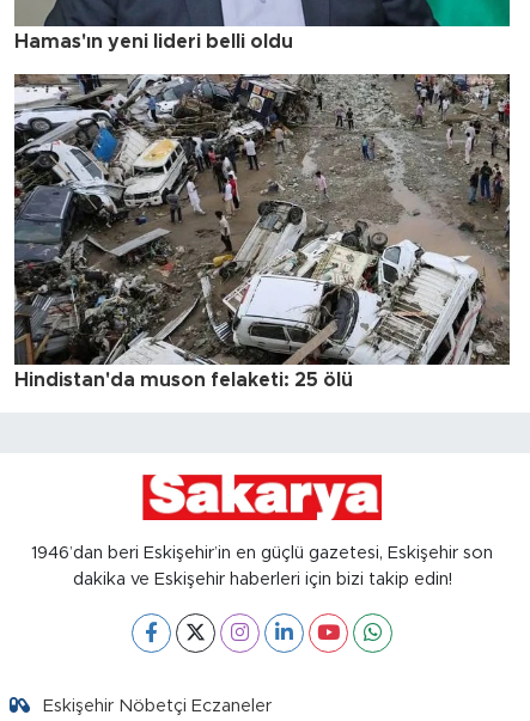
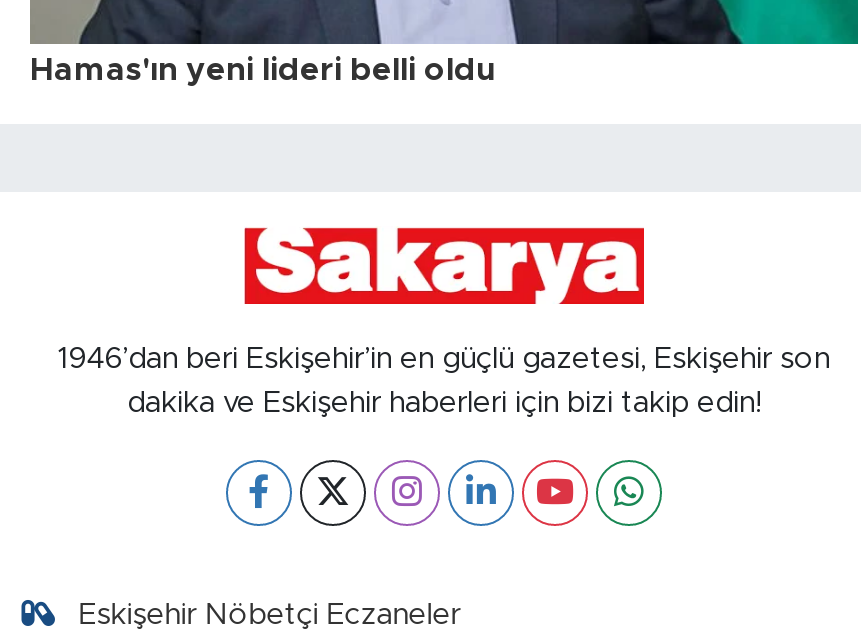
[13,73,511,390] [image] | Hindistan'da muson felaketi: 25 ölü -> none

